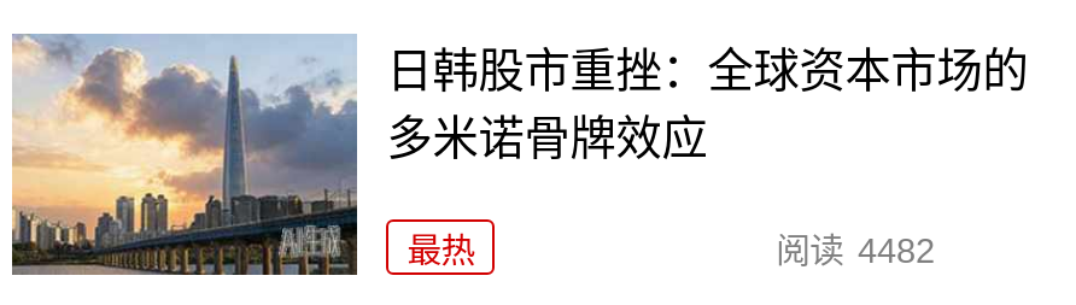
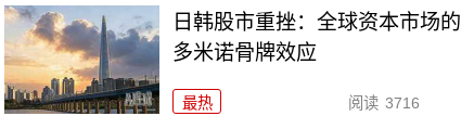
[776,230,935,269] 阅读 4482 -> [348,95,419,112] 阅读 3716

